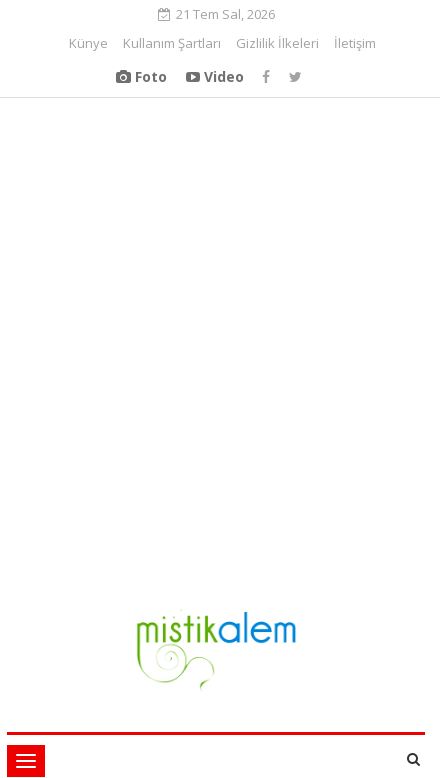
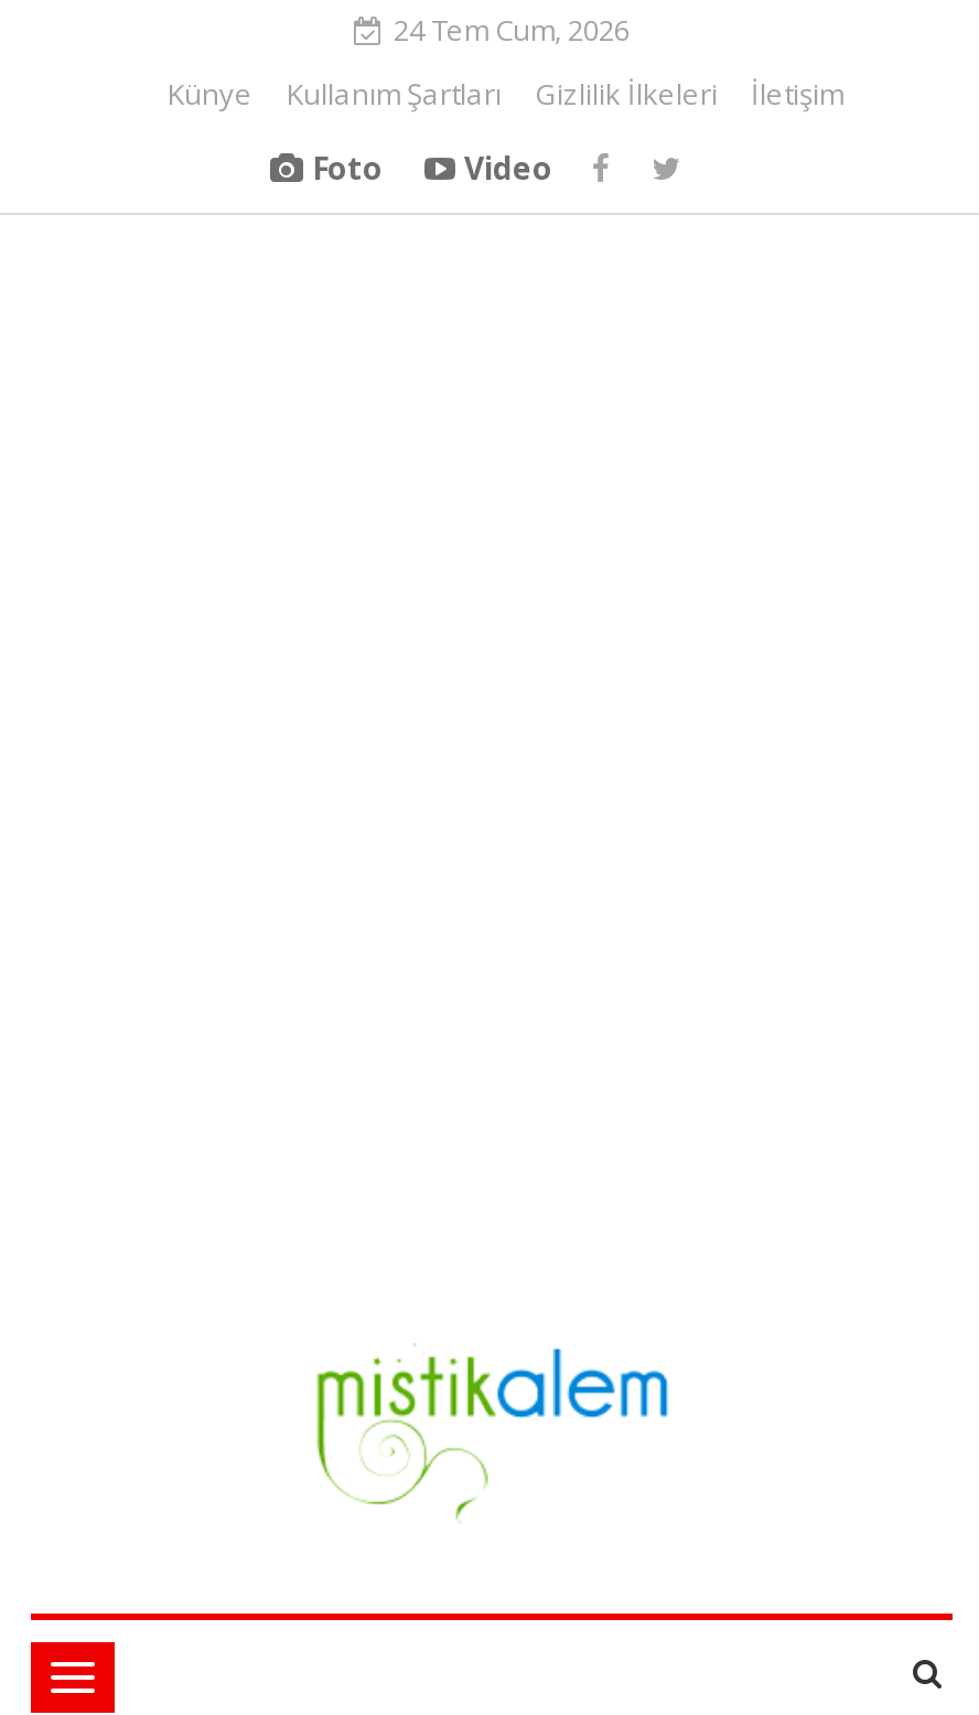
[175,5,274,23] 21 Tem Sal, 2026 -> [394,10,630,50] 24 Tem Cum, 2026

